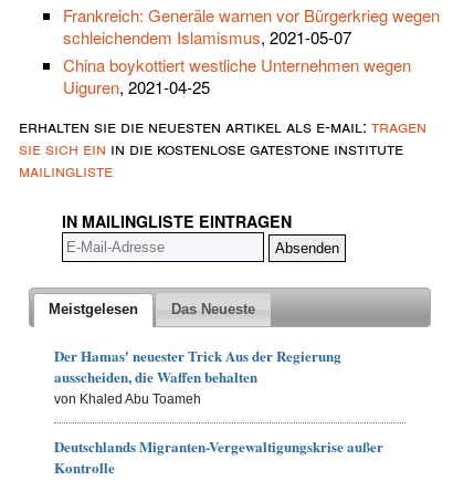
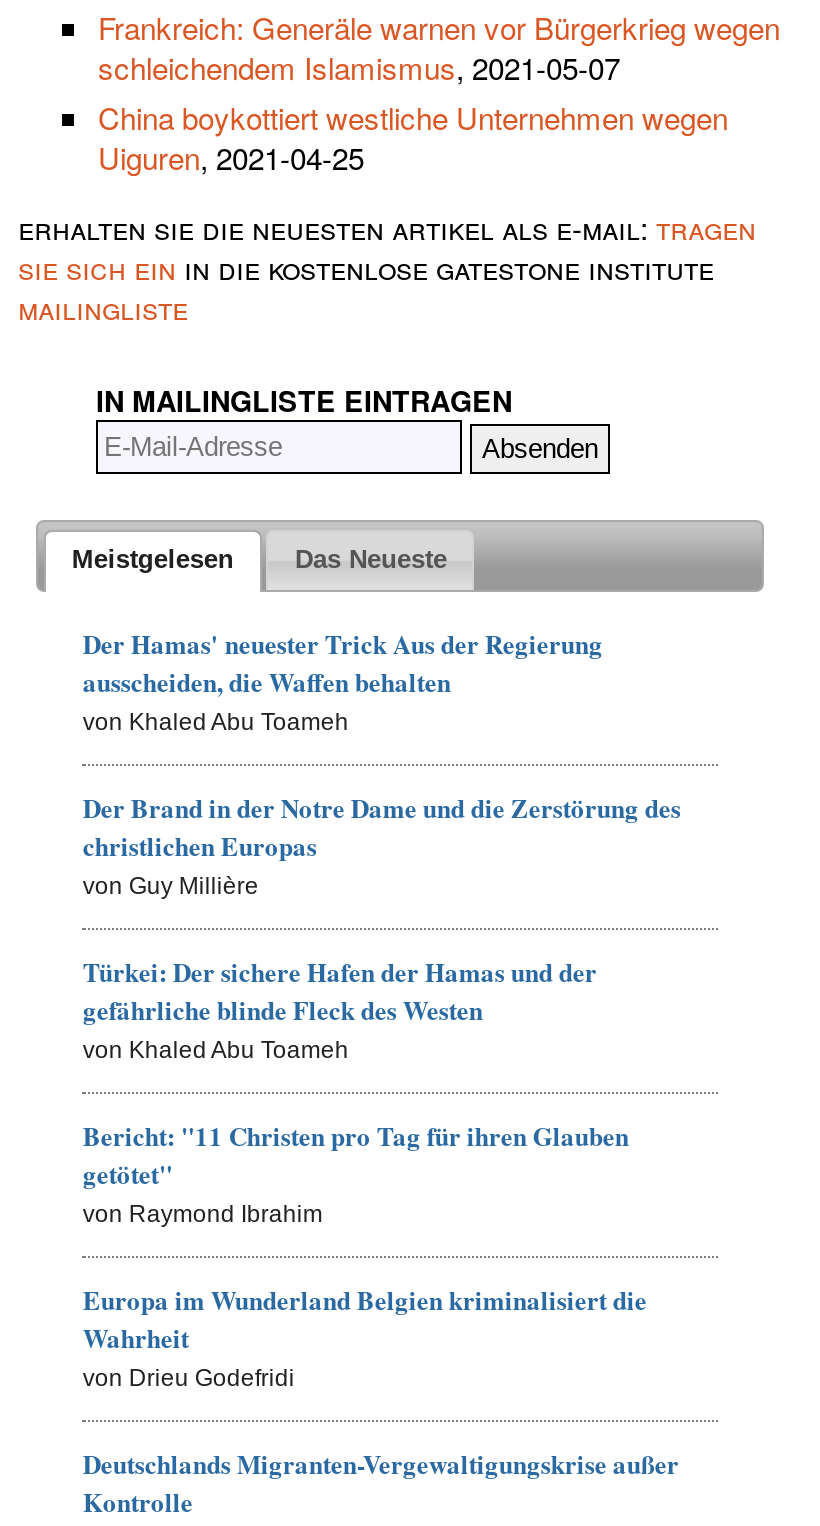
none -> [83,788,681,1392] Der Brand in der Notre Dame und die Zerstörung des | christlichen Europas | von Guy Millière | Türkei: Der sichere Hafen der Hamas und der | gefährliche blinde Fleck des Westen | von Khaled Abu Toameh | Bericht: "11 Christen pro Tag für ihren Glauben | getötet" | von Raymond Ibrahim | Europa im Wunderland Belgien kriminalisiert die | Wahrheit | von Drieu Godefridi

